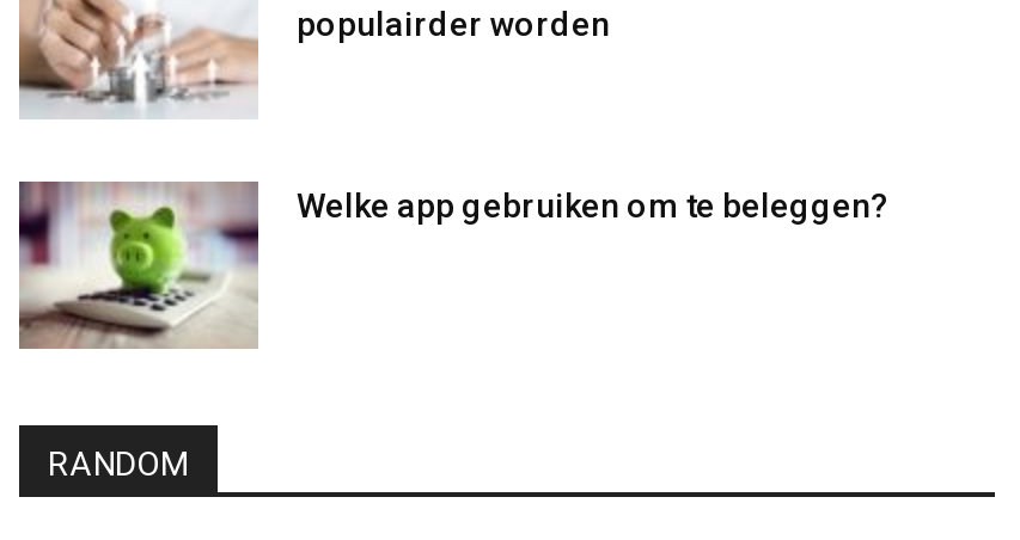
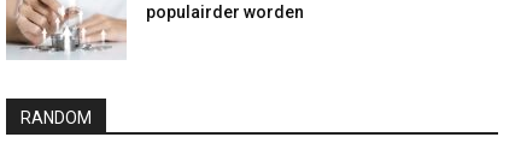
[19,179,890,349] [image] | Welke app gebruiken om te beleggen? -> none

